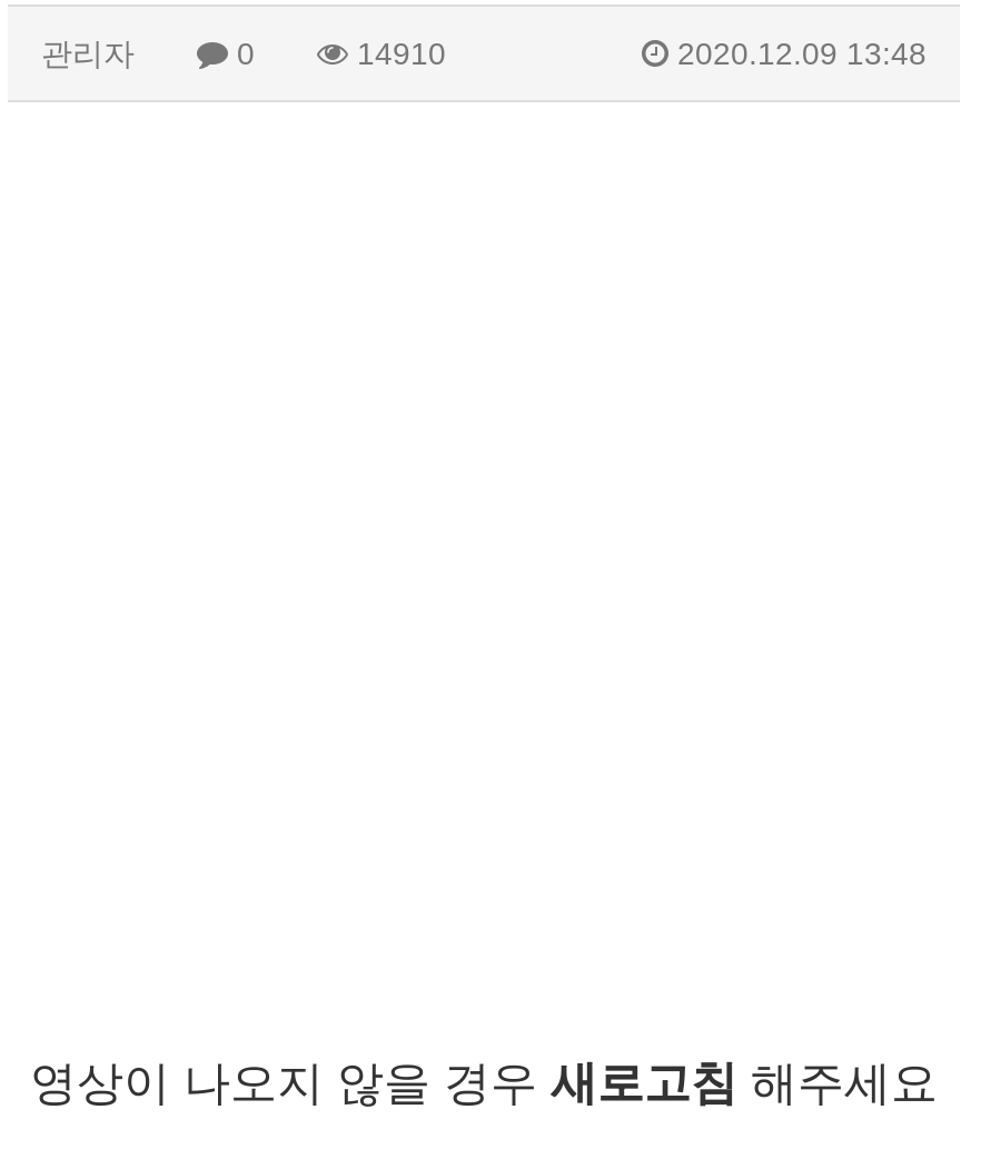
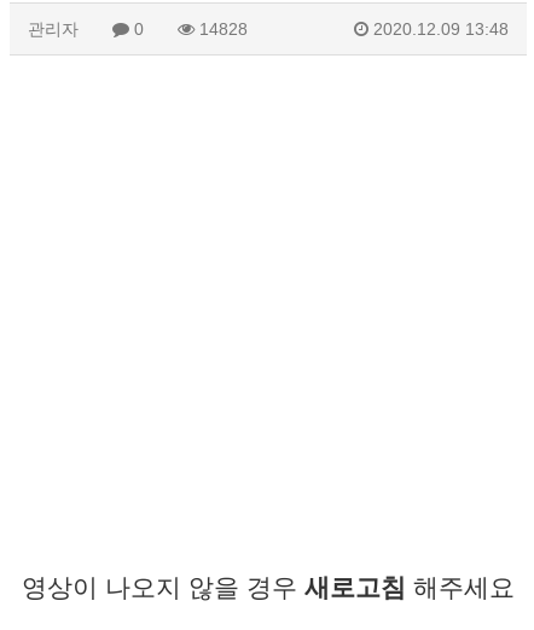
[348,36,446,71] 14910 -> [195,19,248,39] 14828

